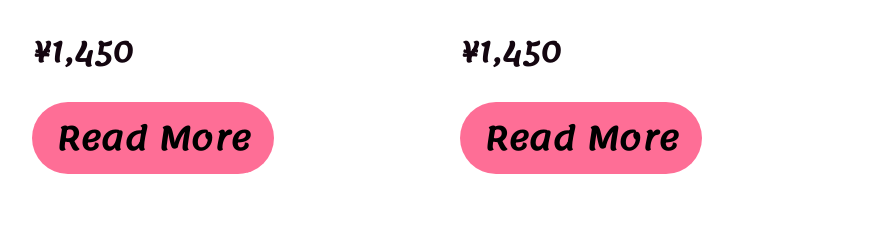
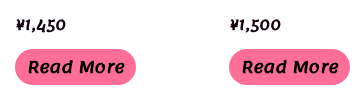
[460,24,562,80] ¥1,450 -> [229,11,281,39] ¥1,500

